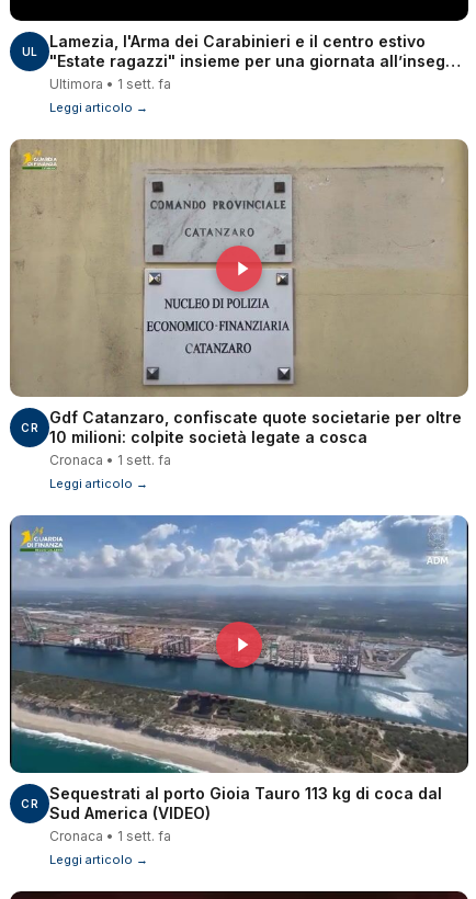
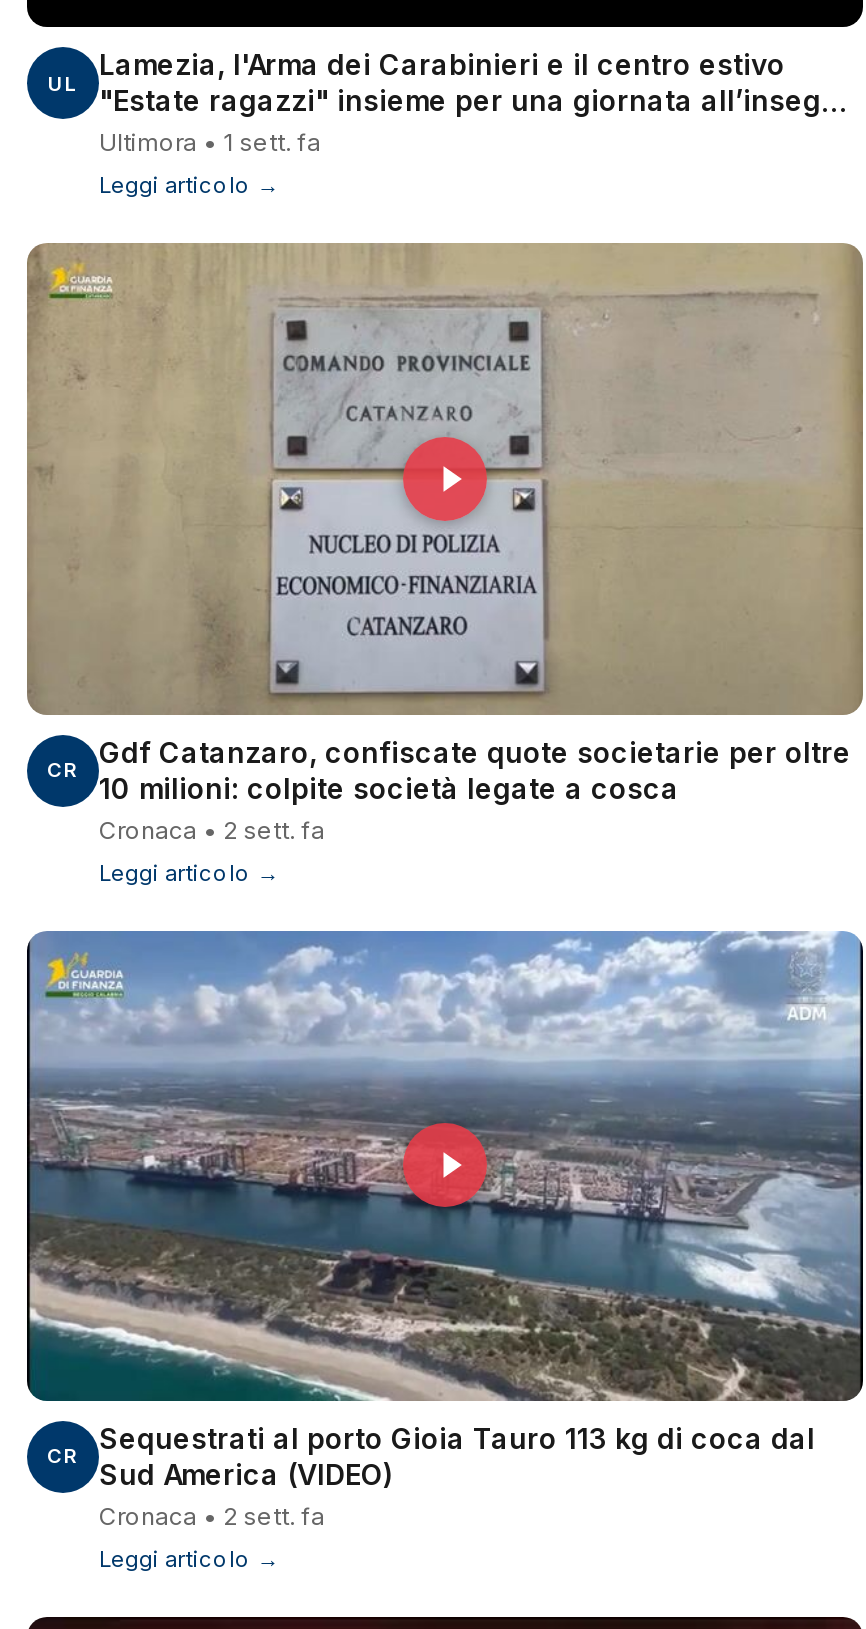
[49,452,171,469] Cronaca • 1 sett. fa -> [99,814,325,844] Cronaca • 2 sett. fa
[49,828,171,845] Cronaca • 1 sett. fa -> [99,1500,325,1530] Cronaca • 2 sett. fa

